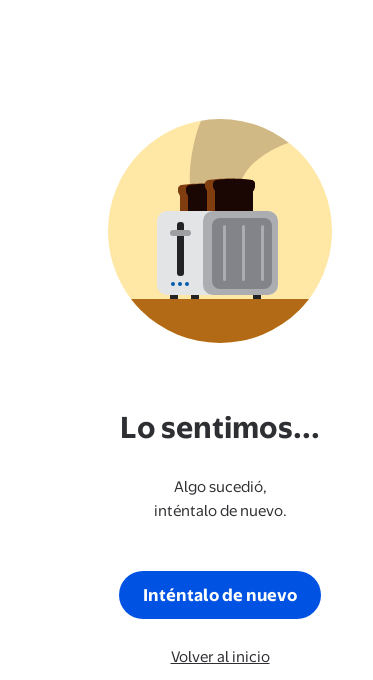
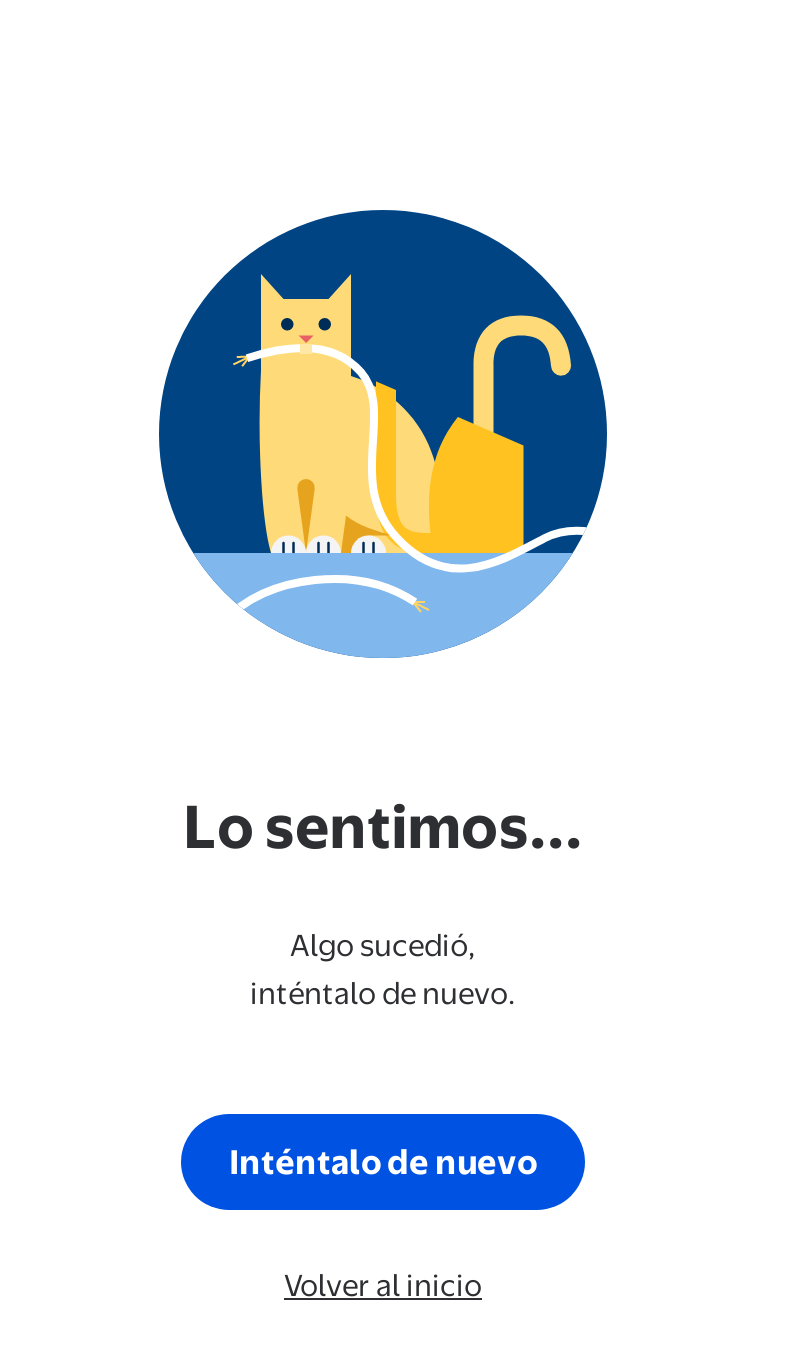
[108,119,332,344] [image] -> [157,208,609,660] [image]

